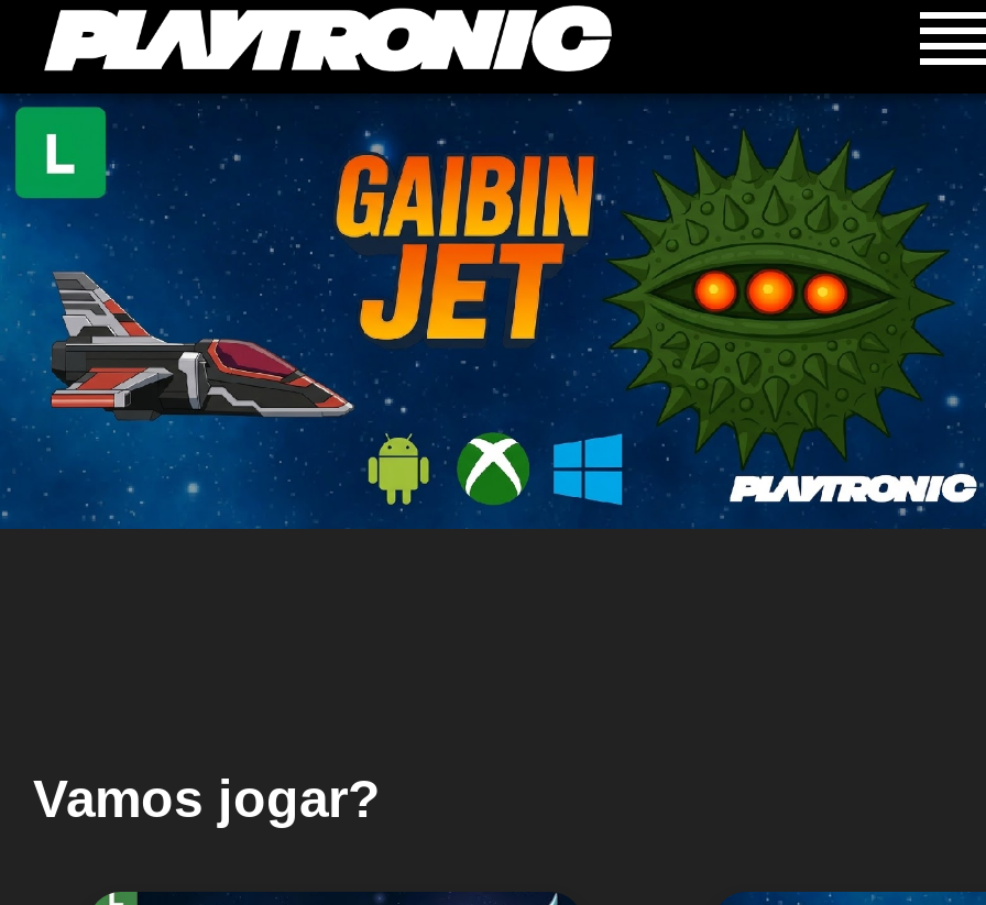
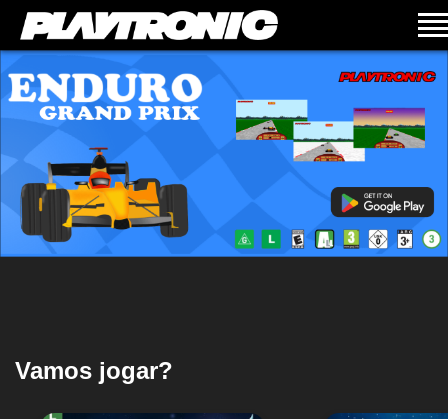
[7,96,979,549] [image] -> [3,50,445,258] [image]

